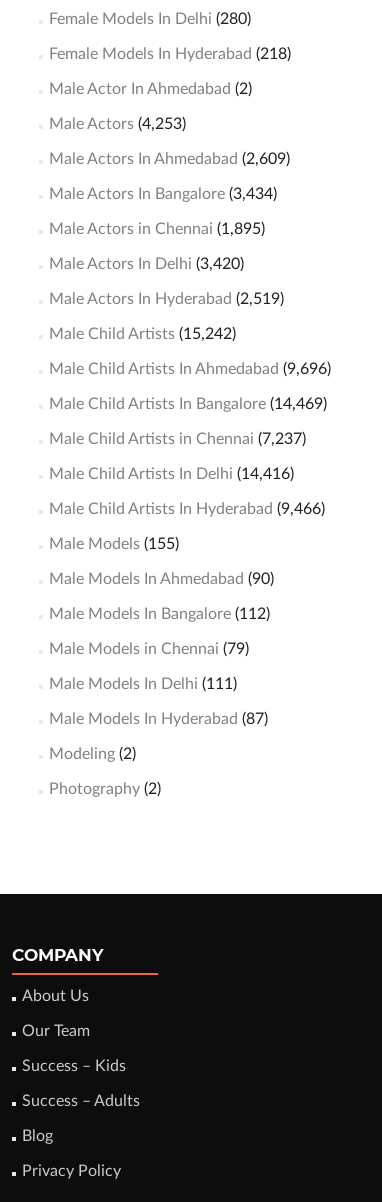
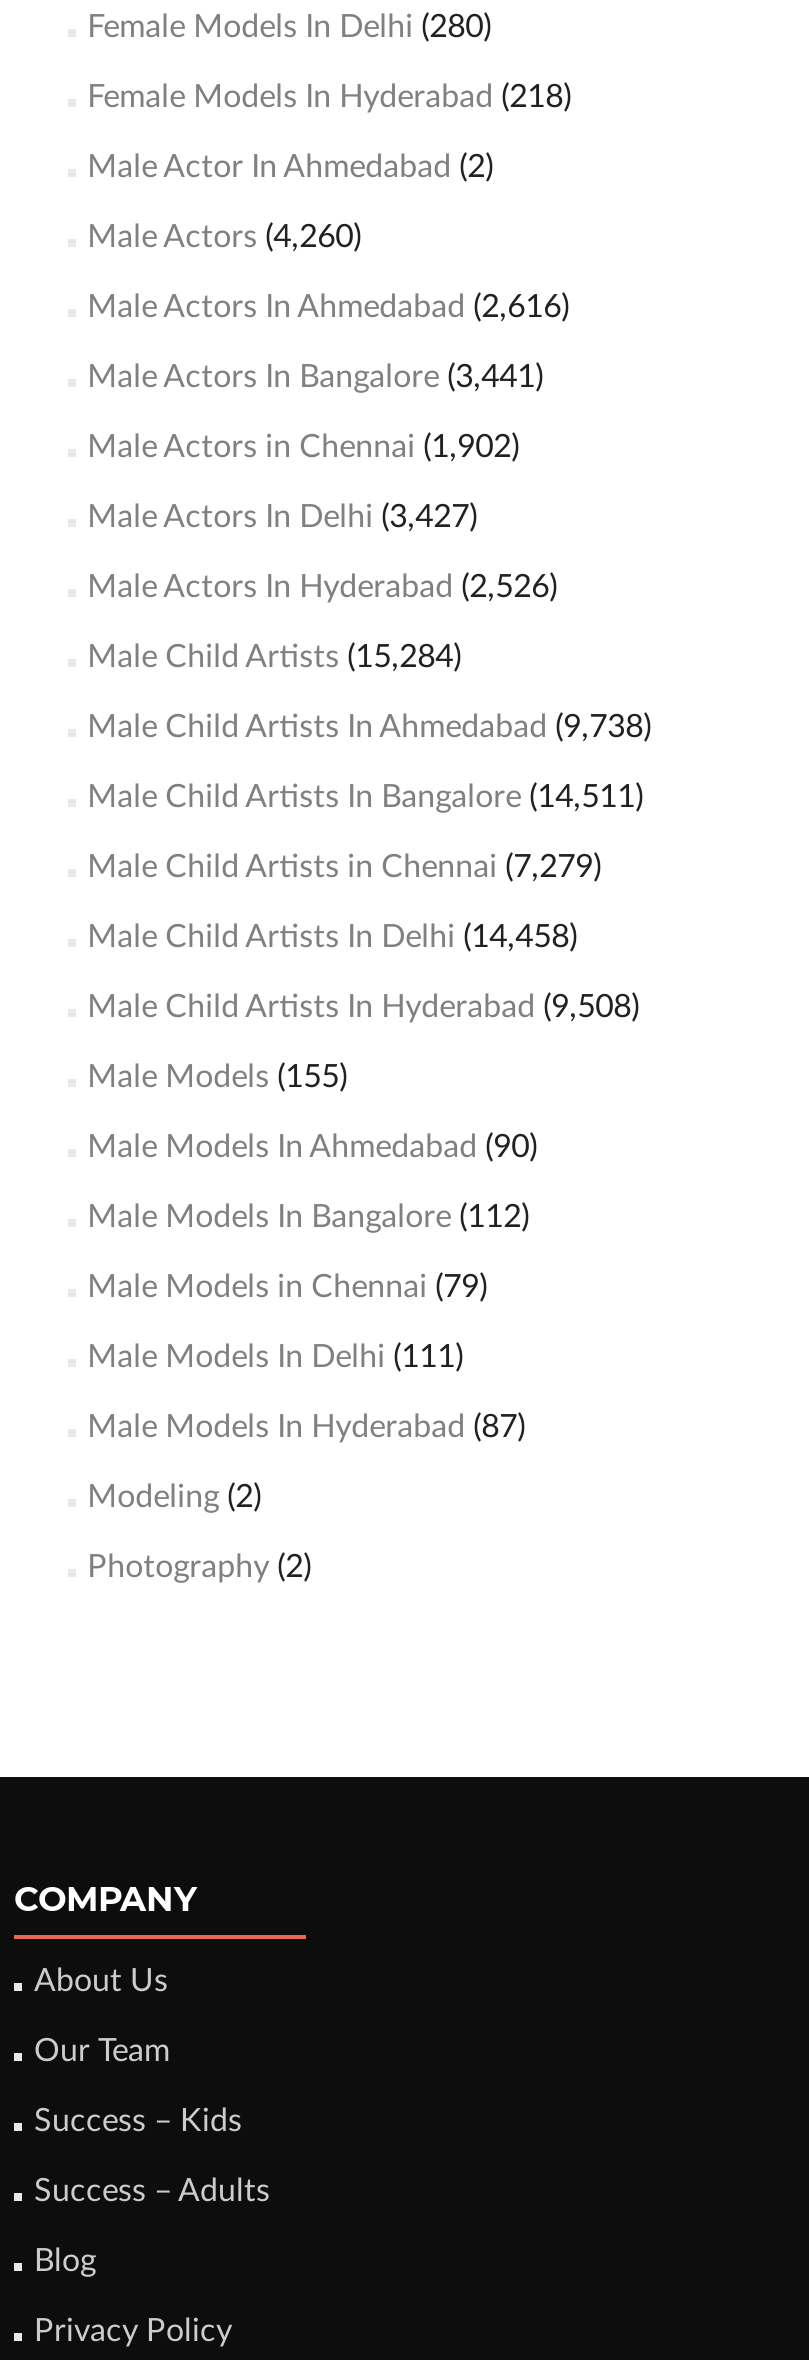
[49,116,186,132] Male Actors (4,253) -> [87,221,361,253] Male Actors (4,260)
[49,151,290,167] Male Actors In Ahmedabad (2,609) -> [87,291,569,323] Male Actors In Ahmedabad (2,616)
[49,186,277,202] Male Actors In Bangalore (3,434) -> [87,361,543,393] Male Actors In Bangalore (3,441)
[49,221,265,237] Male Actors in Chennai (1,895) -> [87,431,519,463] Male Actors in Chennai (1,902)
[49,256,244,272] Male Actors In Delhi (3,420) -> [87,501,477,533] Male Actors In Delhi (3,427)
[49,291,284,307] Male Actors In Hyderabad (2,519) -> [87,571,557,603] Male Actors In Hyderabad (2,526)
[49,326,236,342] Male Child Artists (15,242) -> [87,641,461,673] Male Child Artists (15,284)
[49,361,331,377] Male Child Artists In Ahmedabad (9,696) -> [87,711,651,743] Male Child Artists In Ahmedabad (9,738)
[49,396,327,412] Male Child Artists In Bangalore (14,469) -> [87,781,643,813] Male Child Artists In Bangalore (14,511)
[49,431,306,447] Male Child Artists in Chennai (7,237) -> [87,851,601,883] Male Child Artists in Chennai (7,279)
[49,466,294,482] Male Child Artists In Delhi (14,416) -> [87,921,577,953] Male Child Artists In Delhi (14,458)
[49,501,325,517] Male Child Artists In Hyderabad (9,466) -> [87,991,639,1023] Male Child Artists In Hyderabad (9,508)

